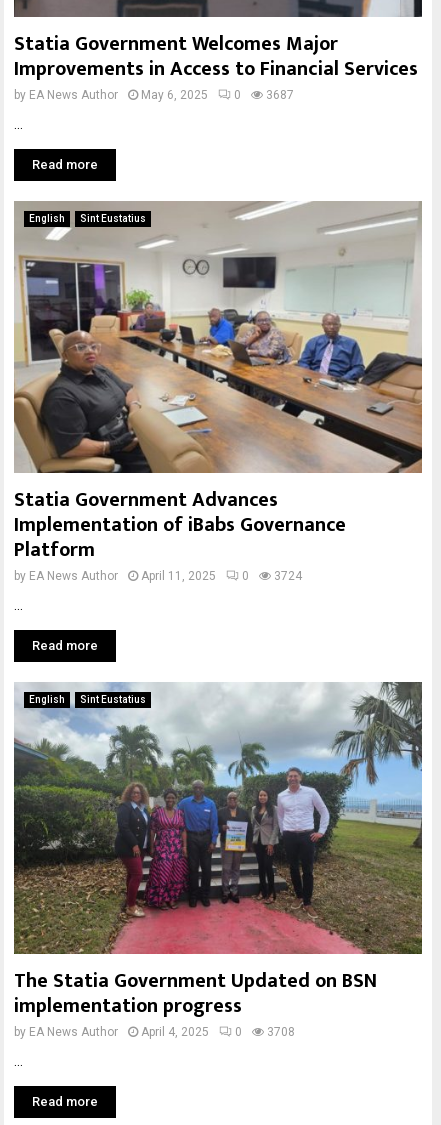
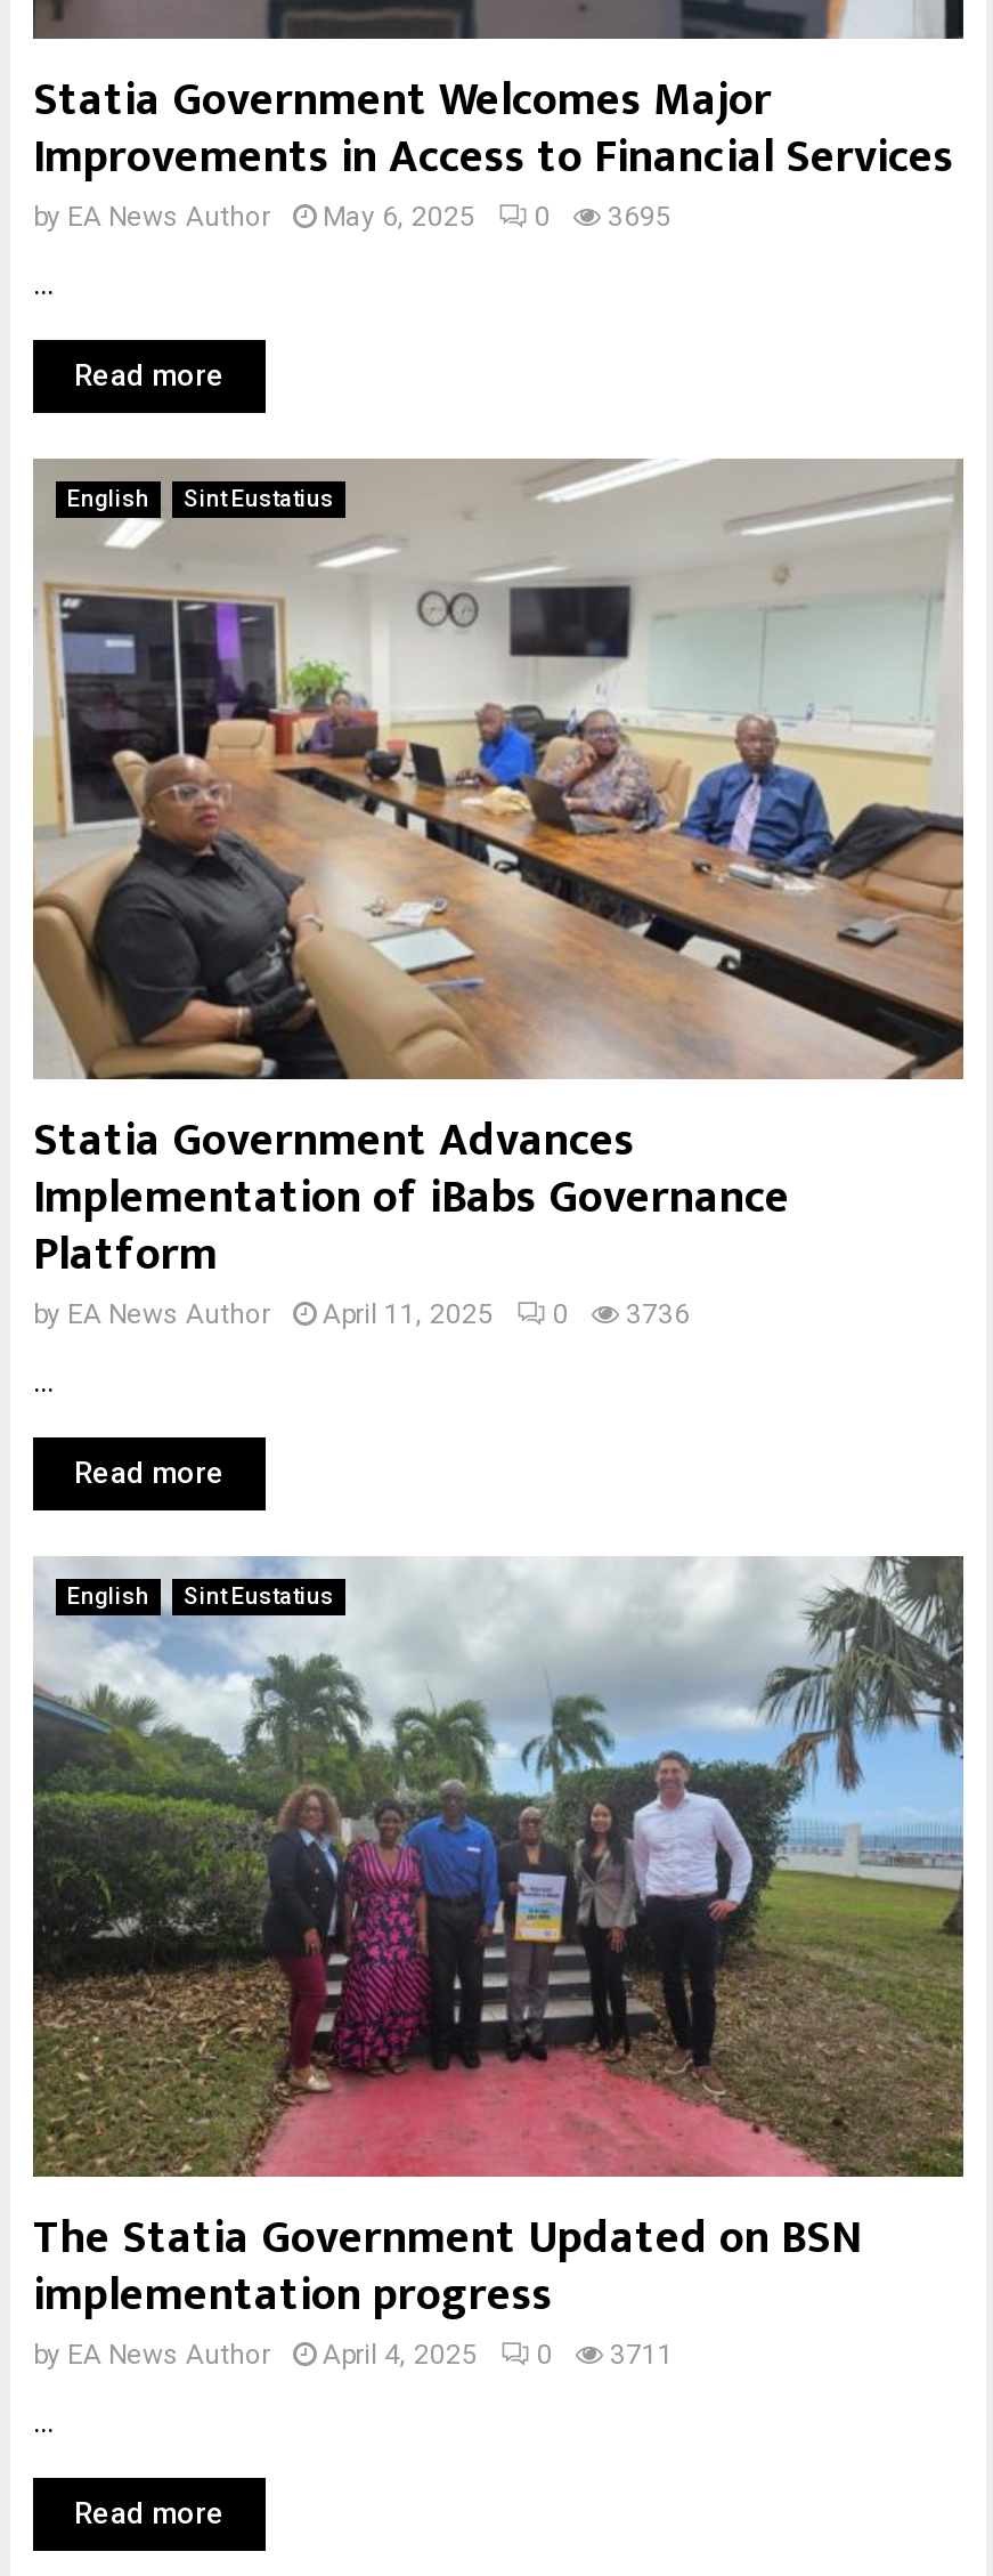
[14,88,294,102] by EA News Author May 6, 2025 0 3687 -> [33,201,672,233] by EA News Author May 6, 2025 0 3695
[14,569,302,583] by EA News Author April 11, 2025 0 3724 -> [33,1298,690,1330] by EA News Author April 11, 2025 0 3736
[14,1025,295,1039] by EA News Author April 4, 2025 0 3708 -> [33,2339,674,2371] by EA News Author April 4, 2025 0 3711

